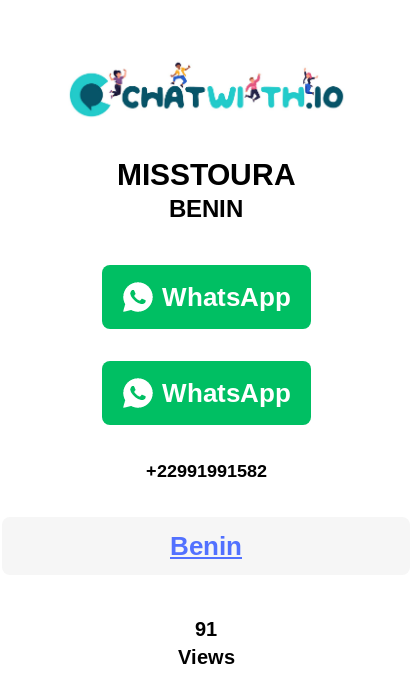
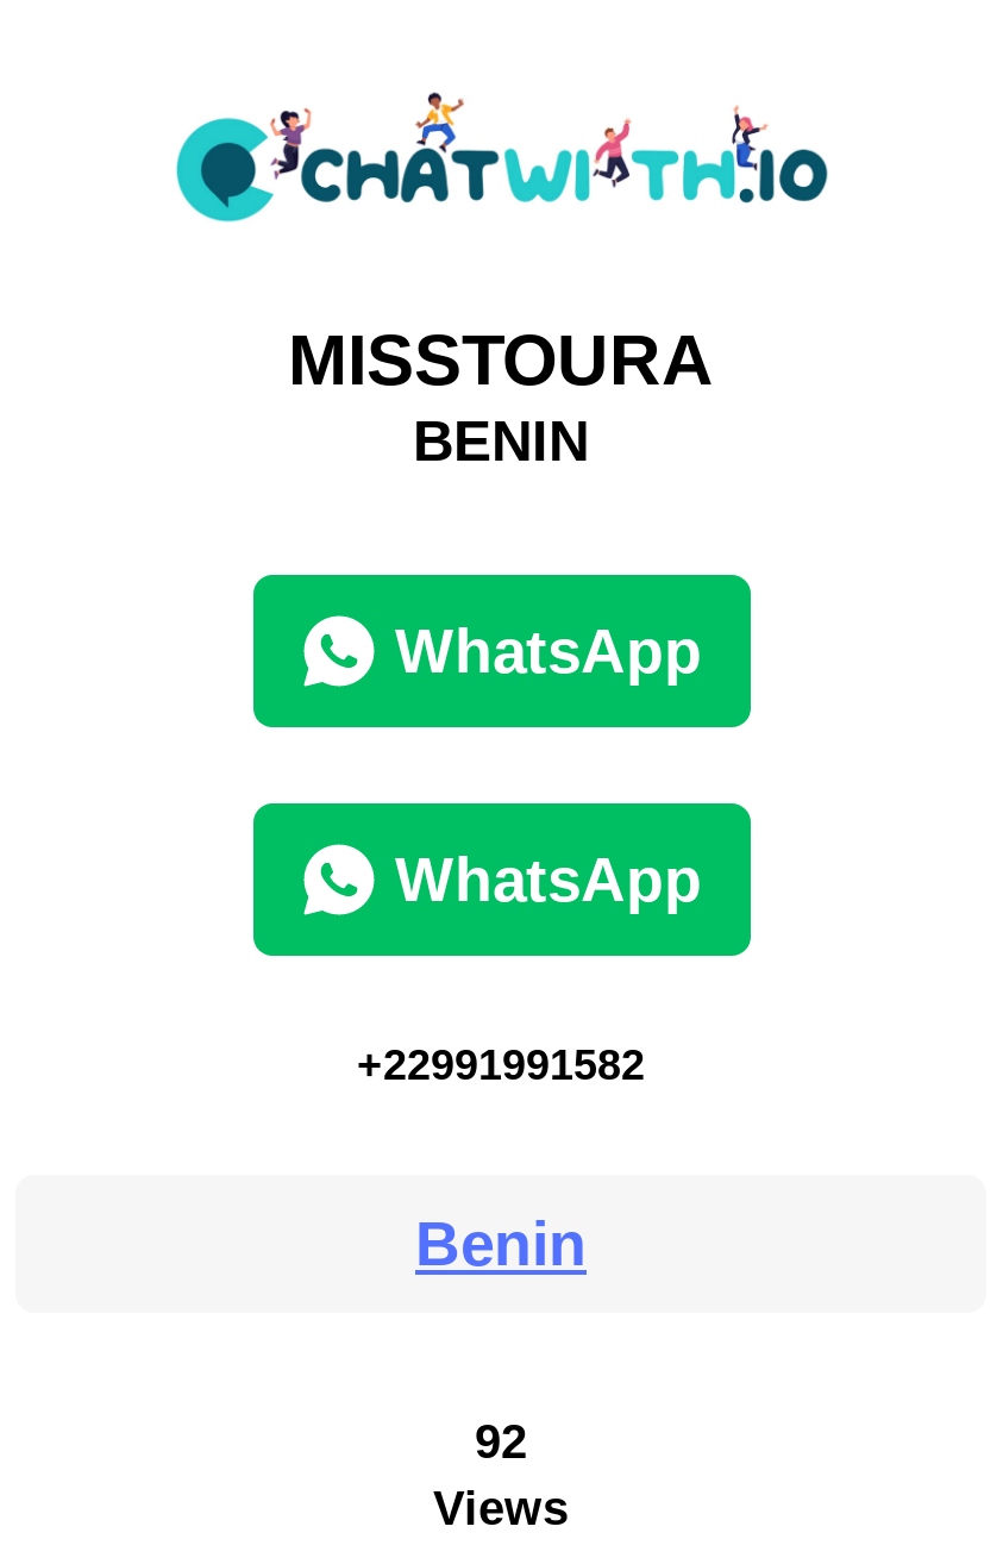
[195,618,217,640] 91 -> [475,1415,527,1467] 92

